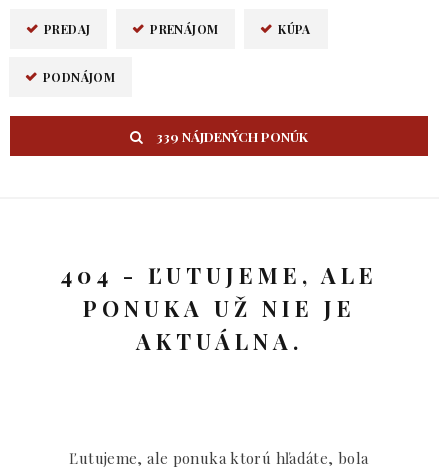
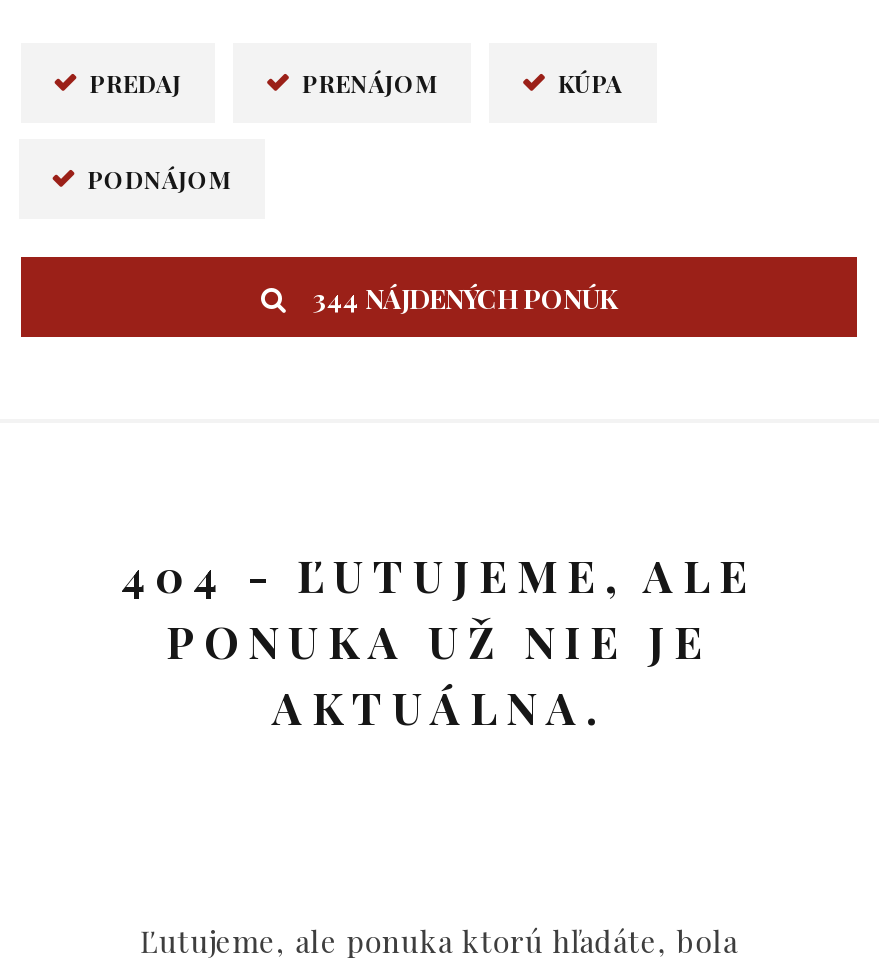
[156,127,308,145] 339 NÁJDENÝCH PONÚK -> [313,279,617,315] 344 NÁJDENÝCH PONÚK

